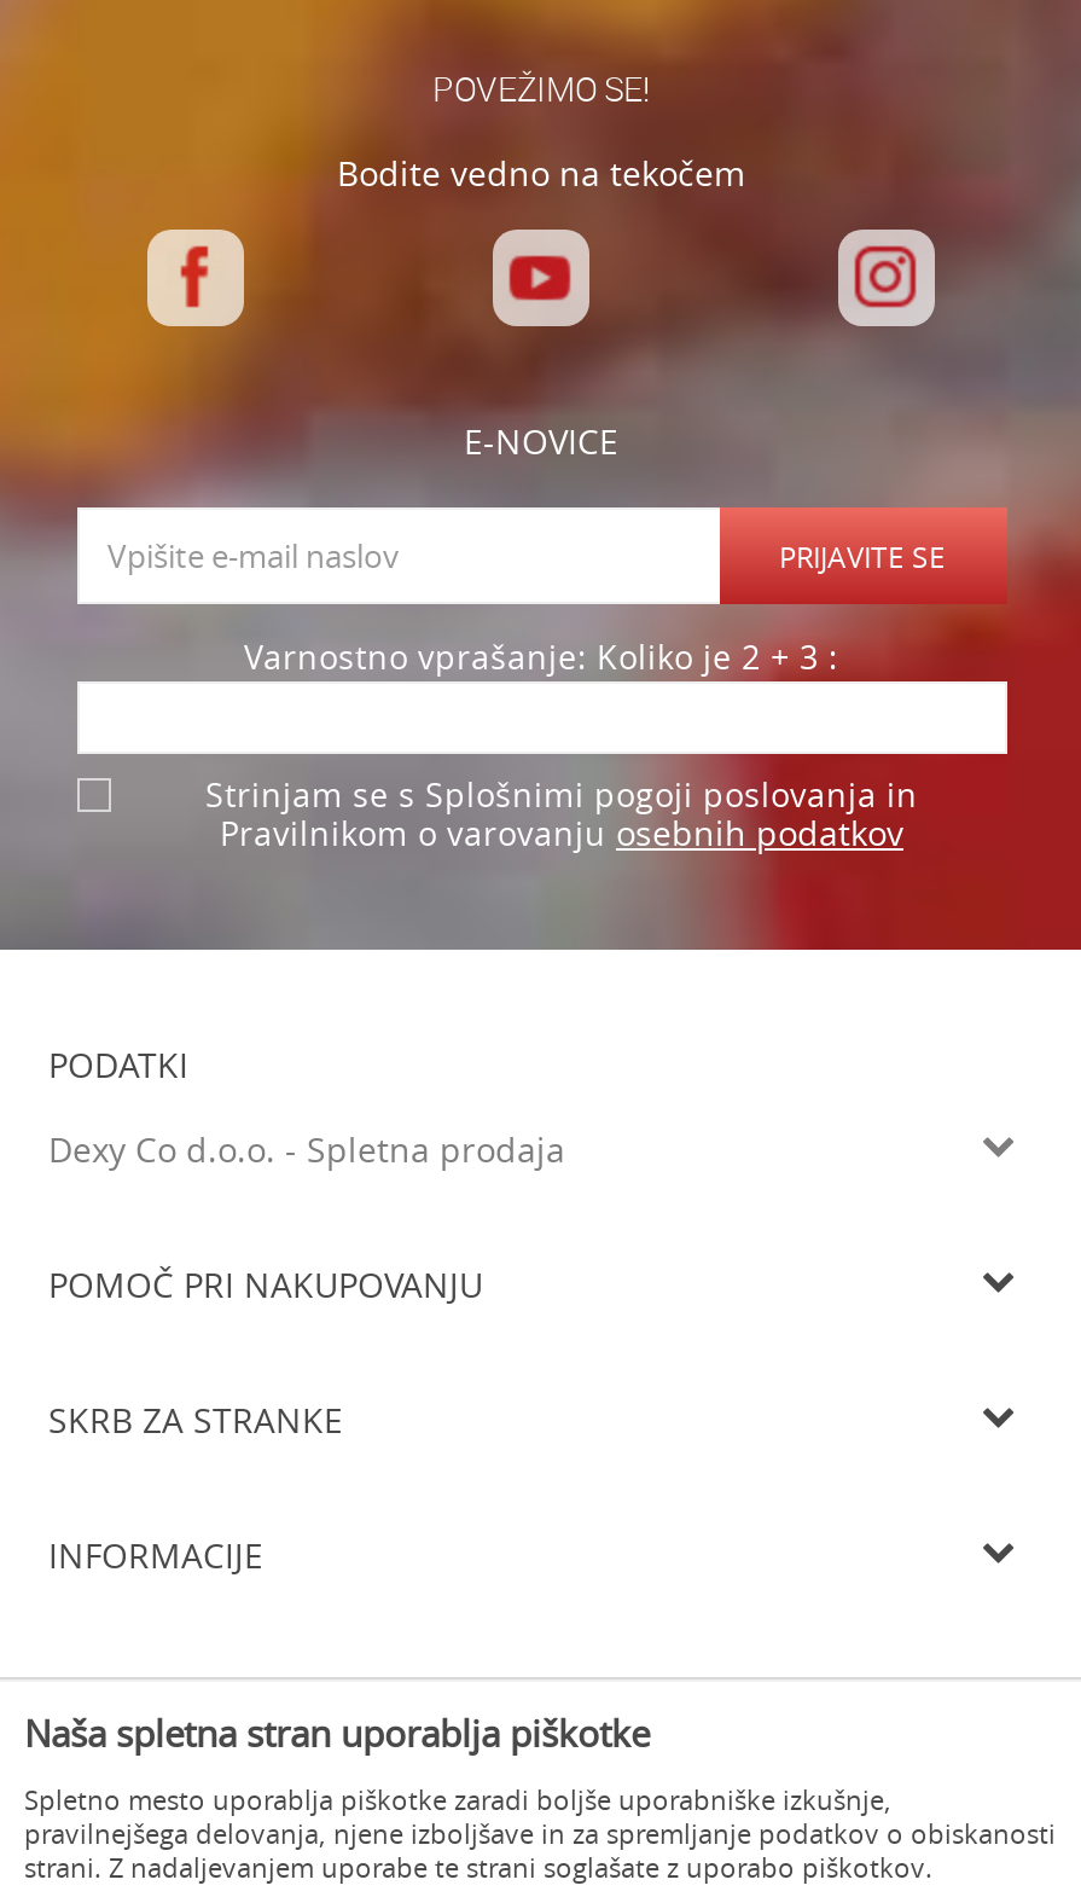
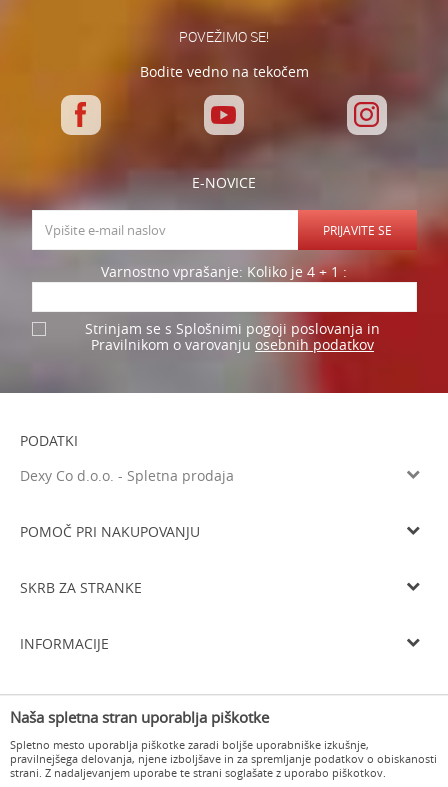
[244,636,838,679] Varnostno vprašanje: Koliko je 2 + 3 : -> [101,263,347,281] Varnostno vprašanje: Koliko je 4 + 1 :

